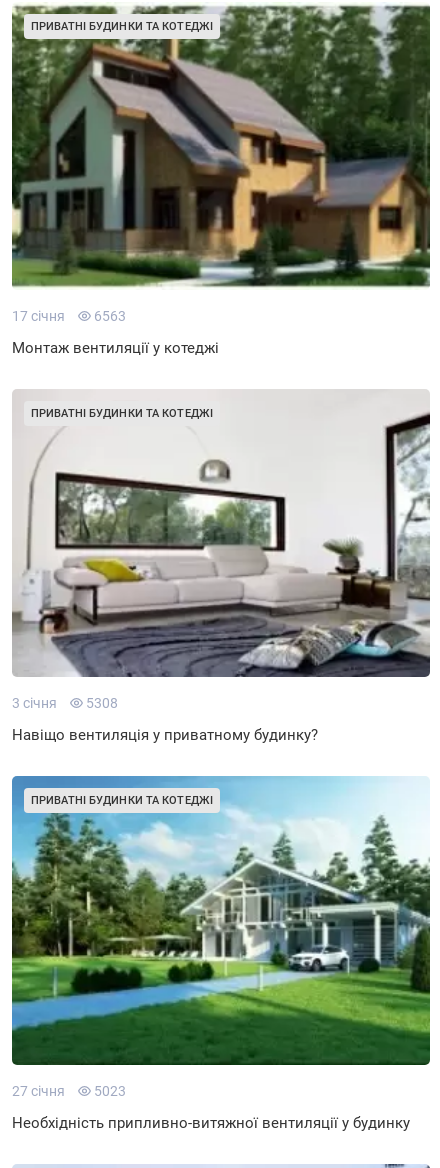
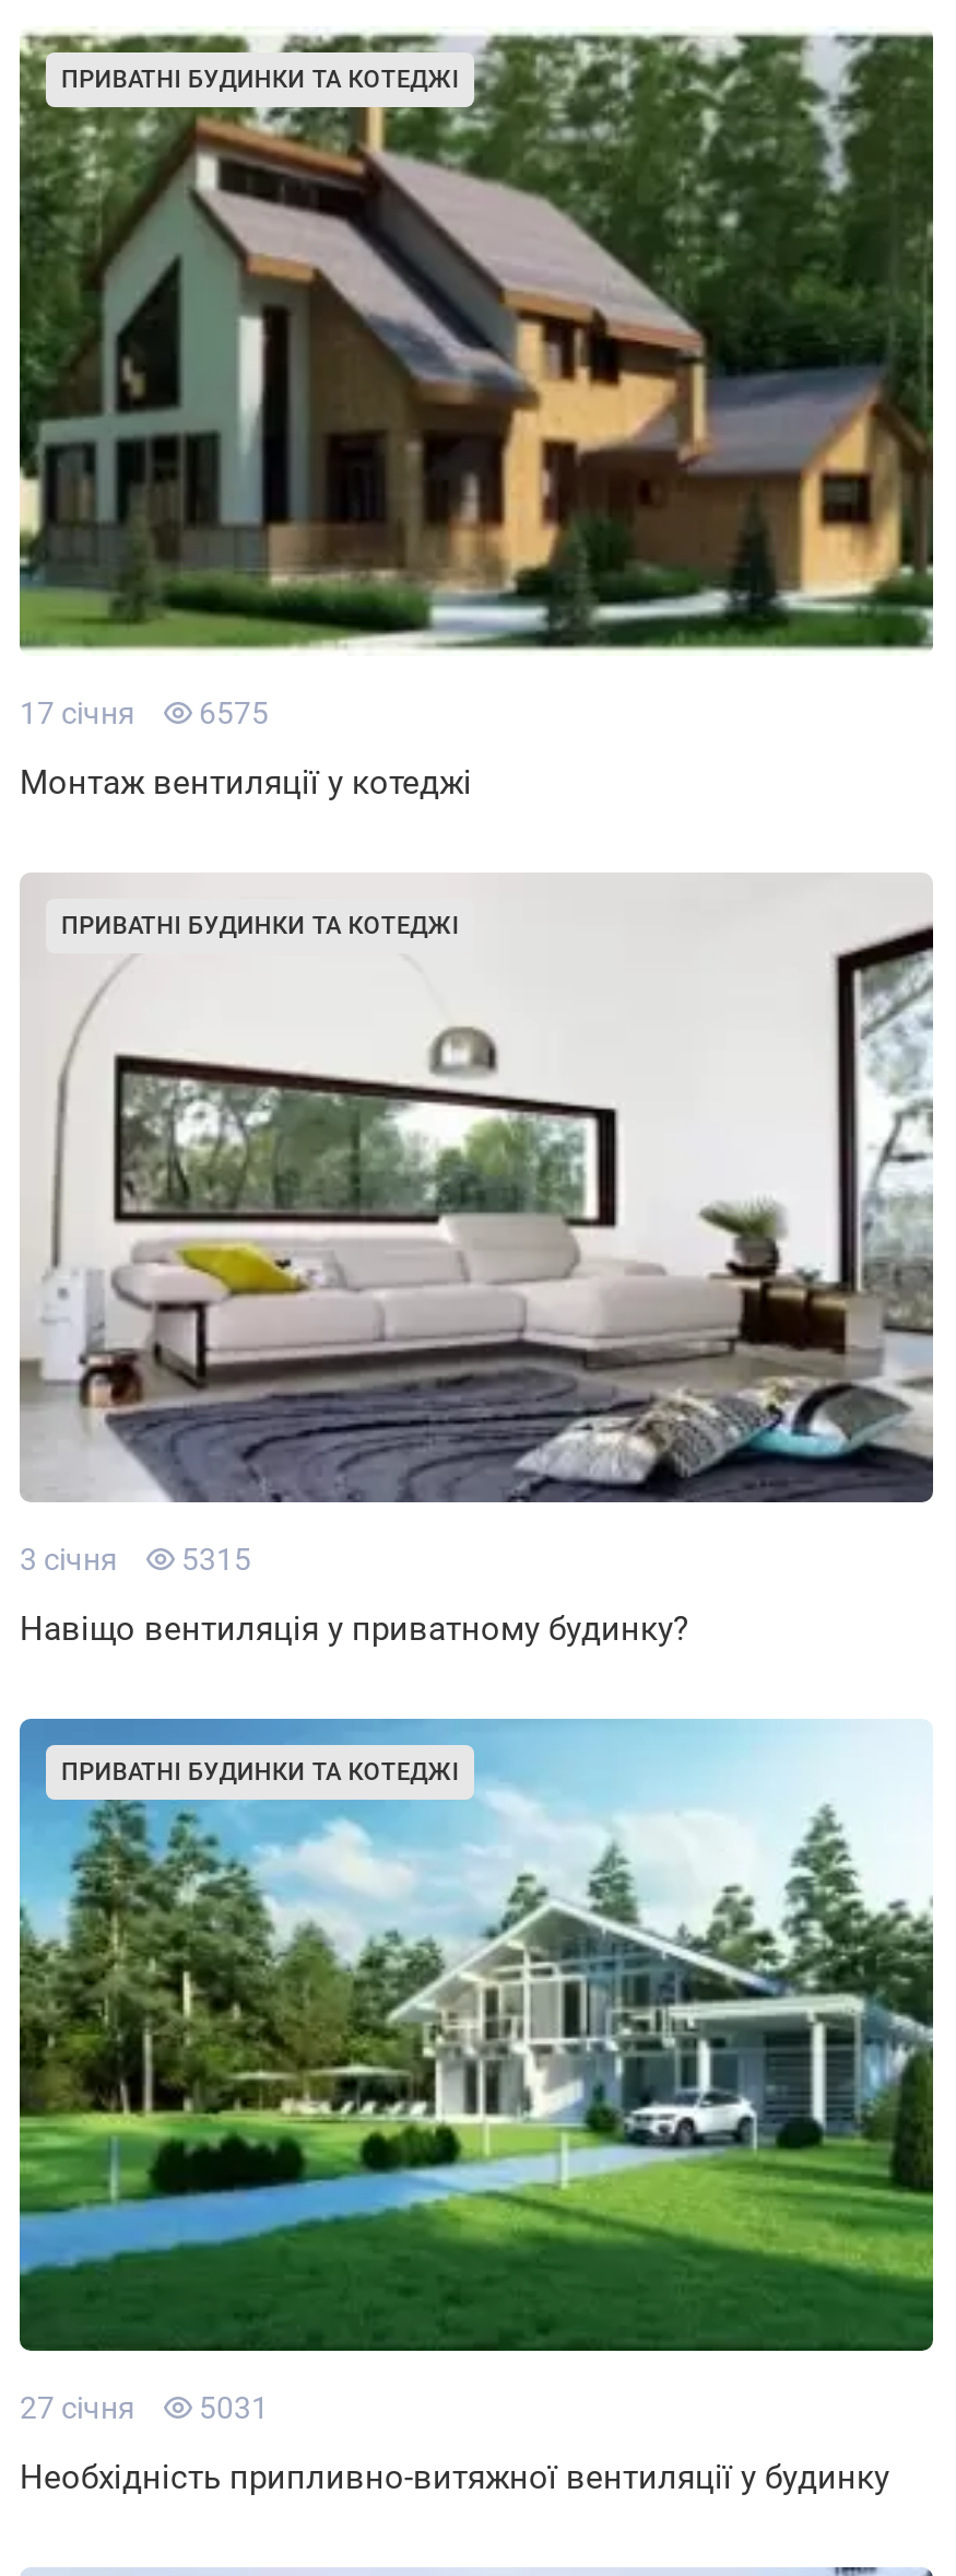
[12,308,126,324] 17 січня 6563 -> [20,695,269,730] 17 січня 6575
[86,695,118,711] 5308 -> [181,1542,251,1577] 5315
[12,1082,126,1098] 27 січня 5023 -> [20,2389,269,2424] 27 січня 5031

